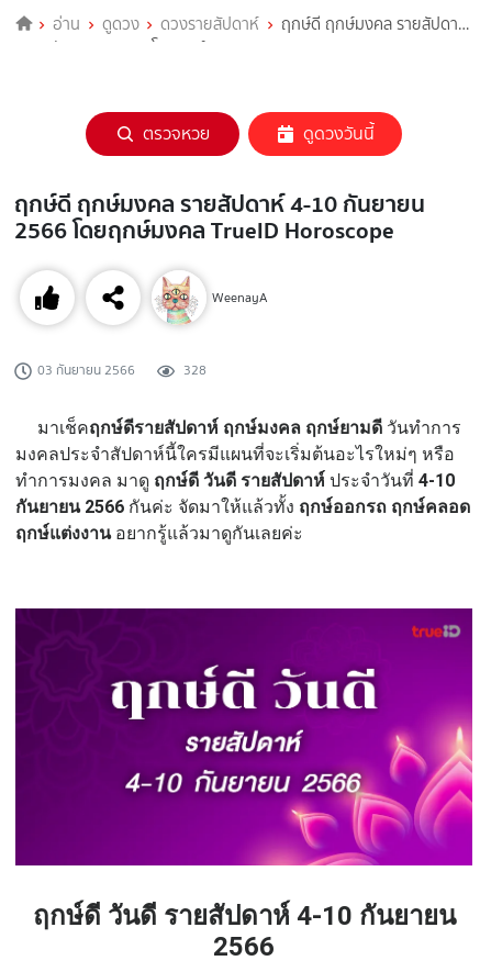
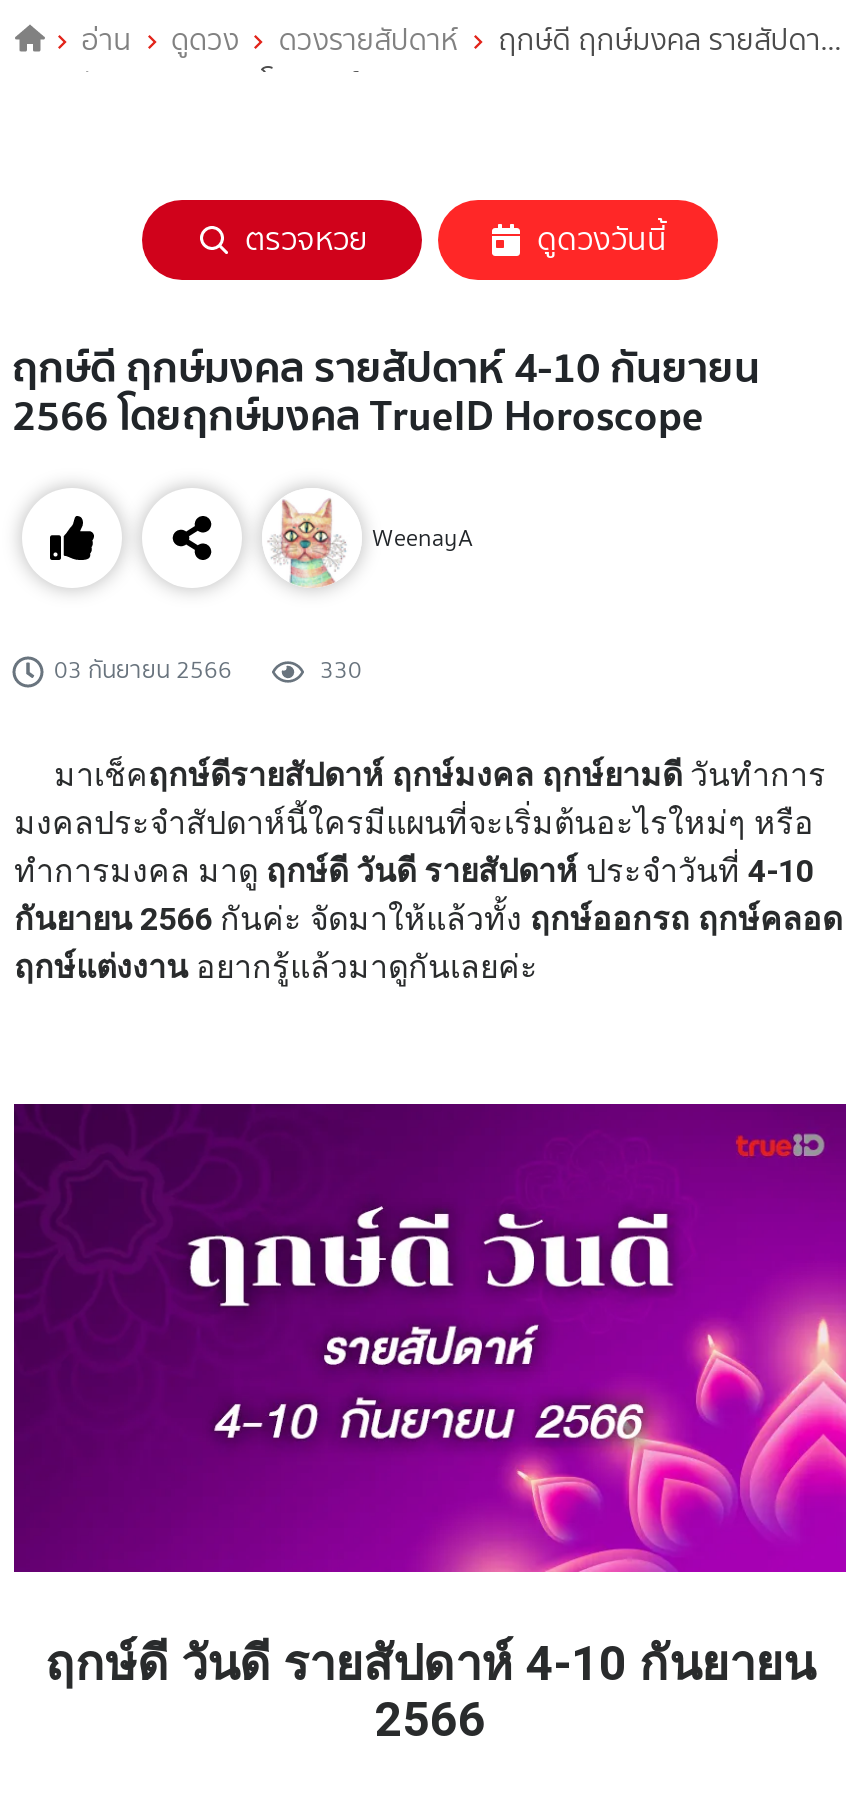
[183,360,206,380] 328 -> [320,652,362,688] 330

